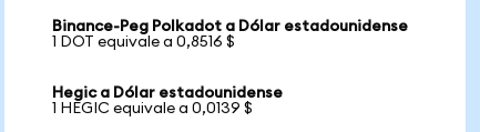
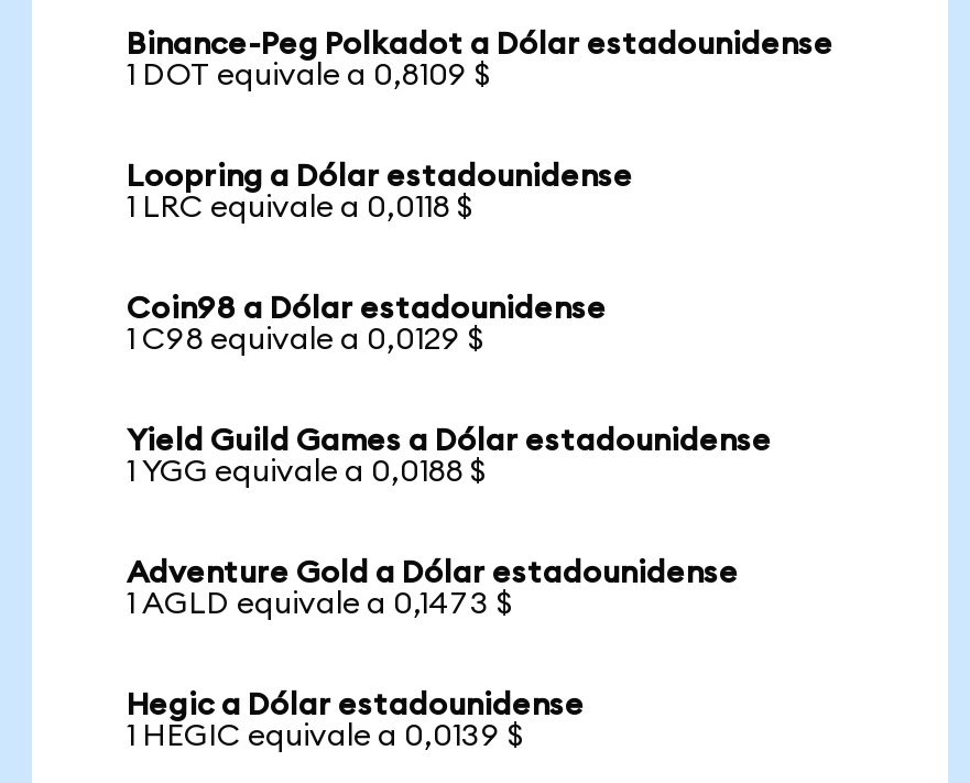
[52,34,235,50] 1 DOT equivale a 0,8516 $ -> [127,61,772,620] 1 DOT equivale a 0,8109 $ | Loopring a Dólar estadounidense | 1 LRC equivale a 0,0118 $ | Coin98 a Dólar estadounidense | 1 C98 equivale a 0,0129 $ | Yield Guild Games a Dólar estadounidense | 1 YGG equivale a 0,0188 $ | Adventure Gold a Dólar estadounidense | 1 AGLD equivale a 0,1473 $

